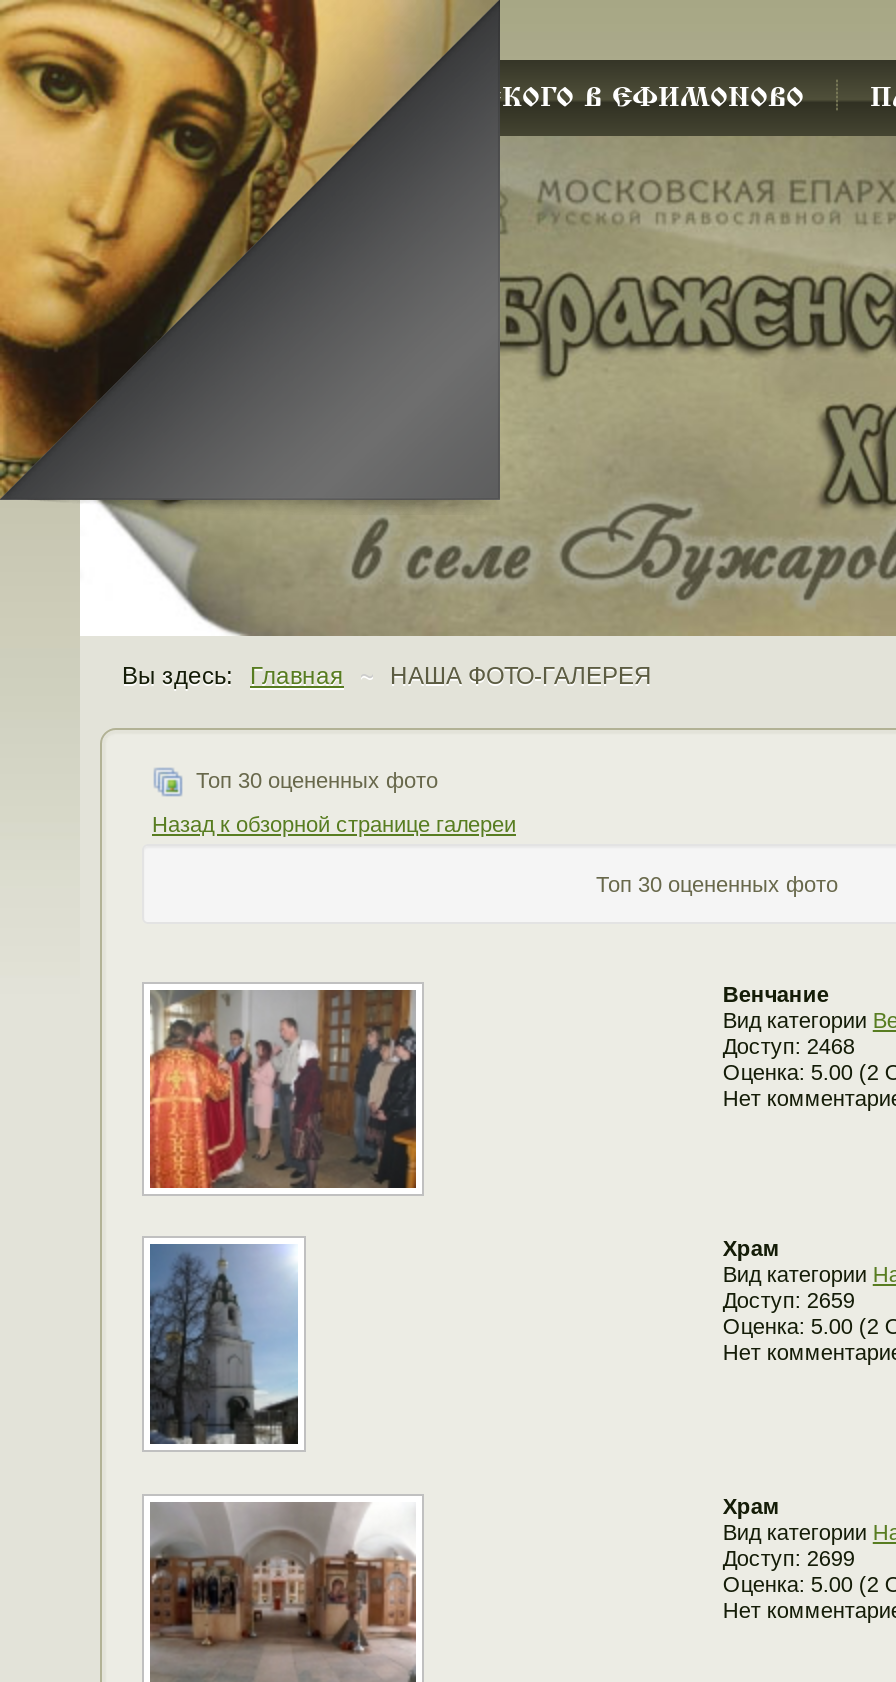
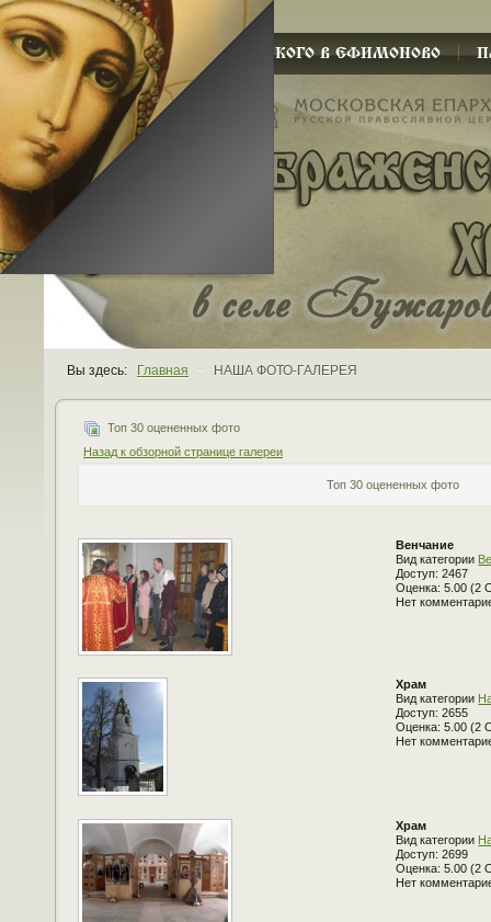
[723,1033,855,1057] Доступ: 2468 -> [396,566,468,580] Доступ: 2467
[723,1289,855,1313] Доступ: 2659 -> [396,707,468,720] Доступ: 2655

